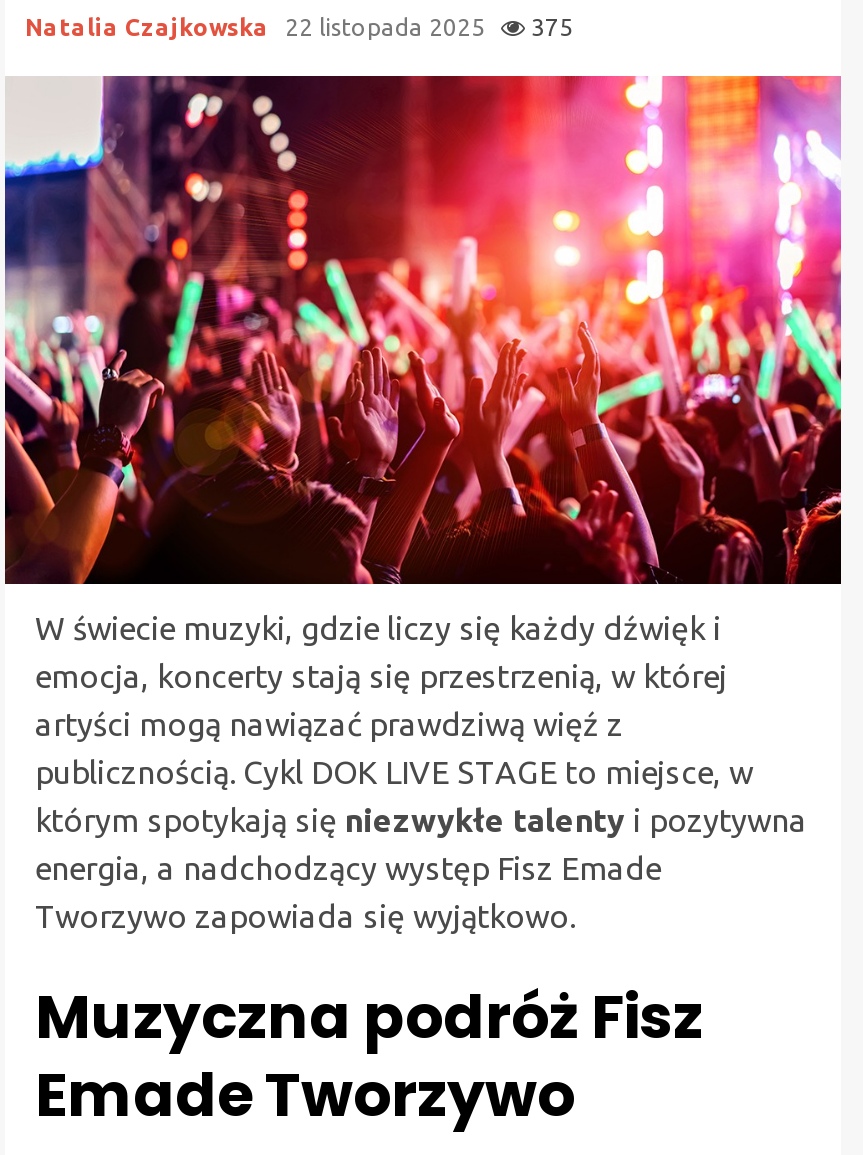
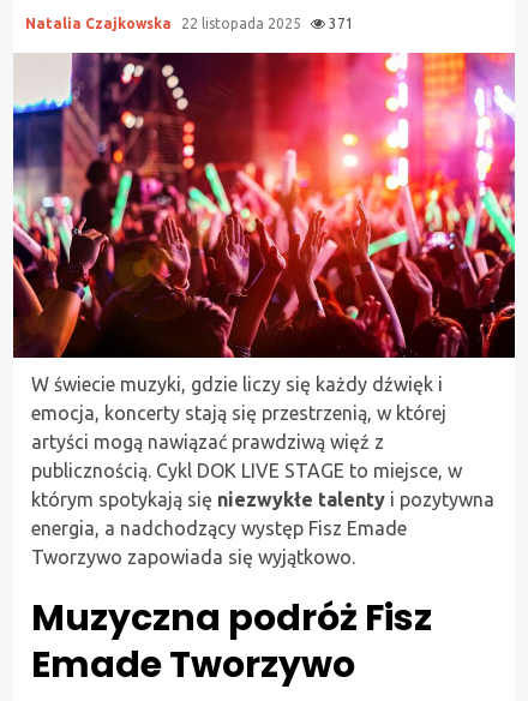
[25,14,573,40] Natalia Czajkowska 22 listopada 2025 375 -> [25,16,354,31] Natalia Czajkowska 22 listopada 2025 371

